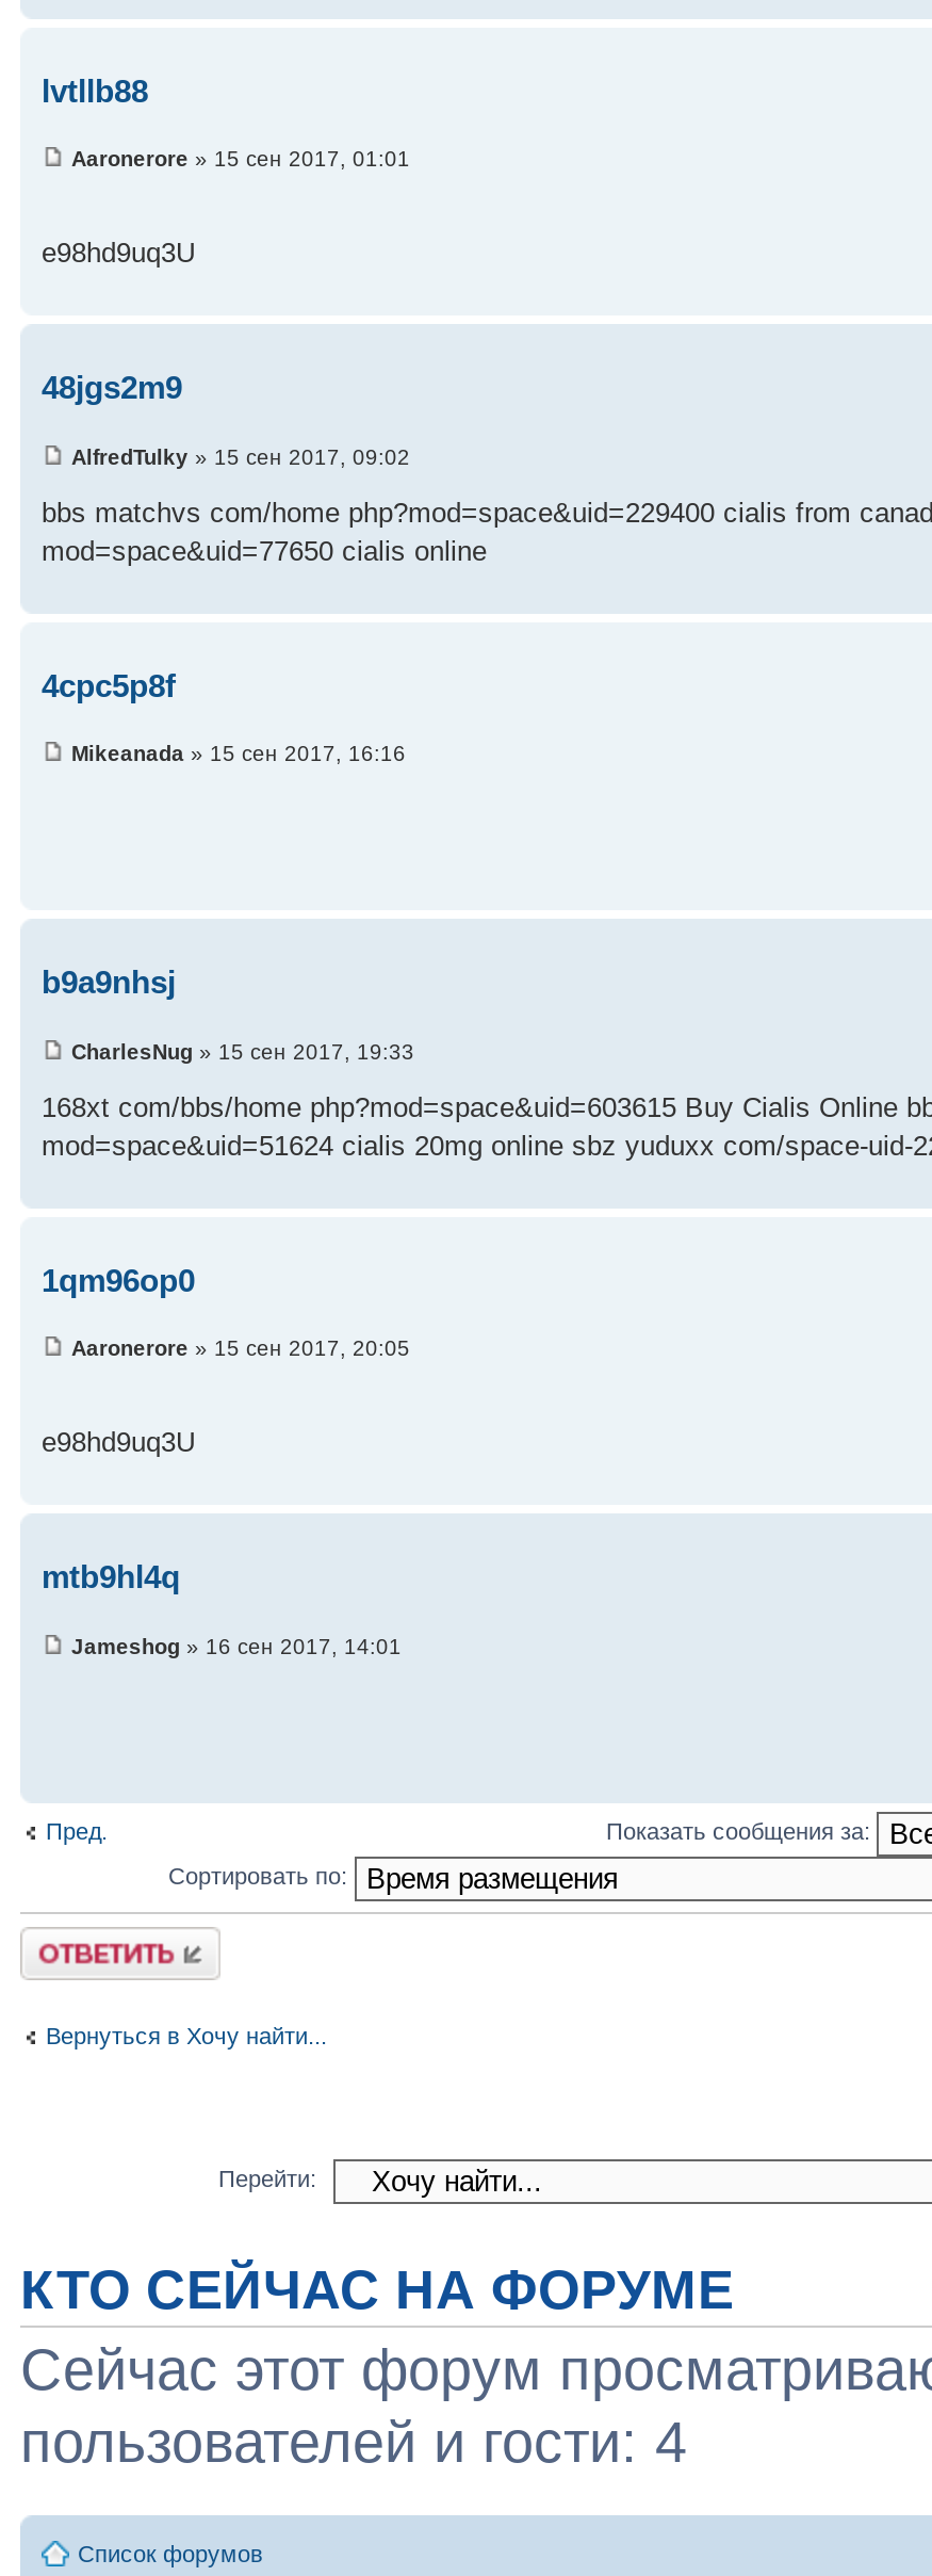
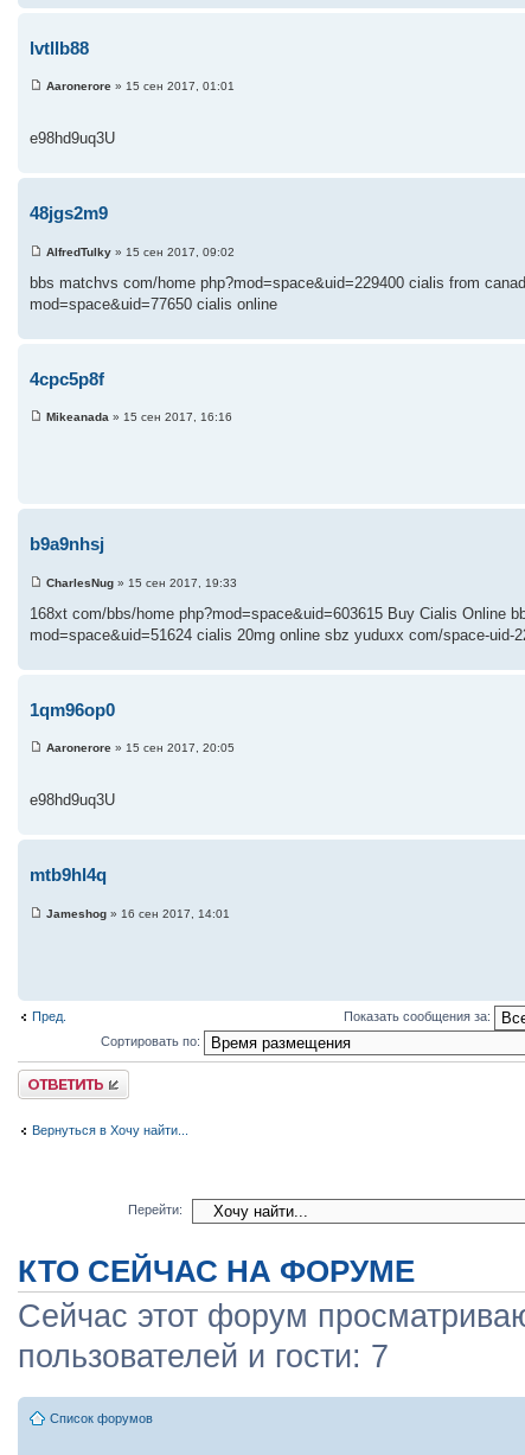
[20,2412,687,2476] пользователей и гости: 4 -> [18,1339,389,1375] пользователей и гости: 7

